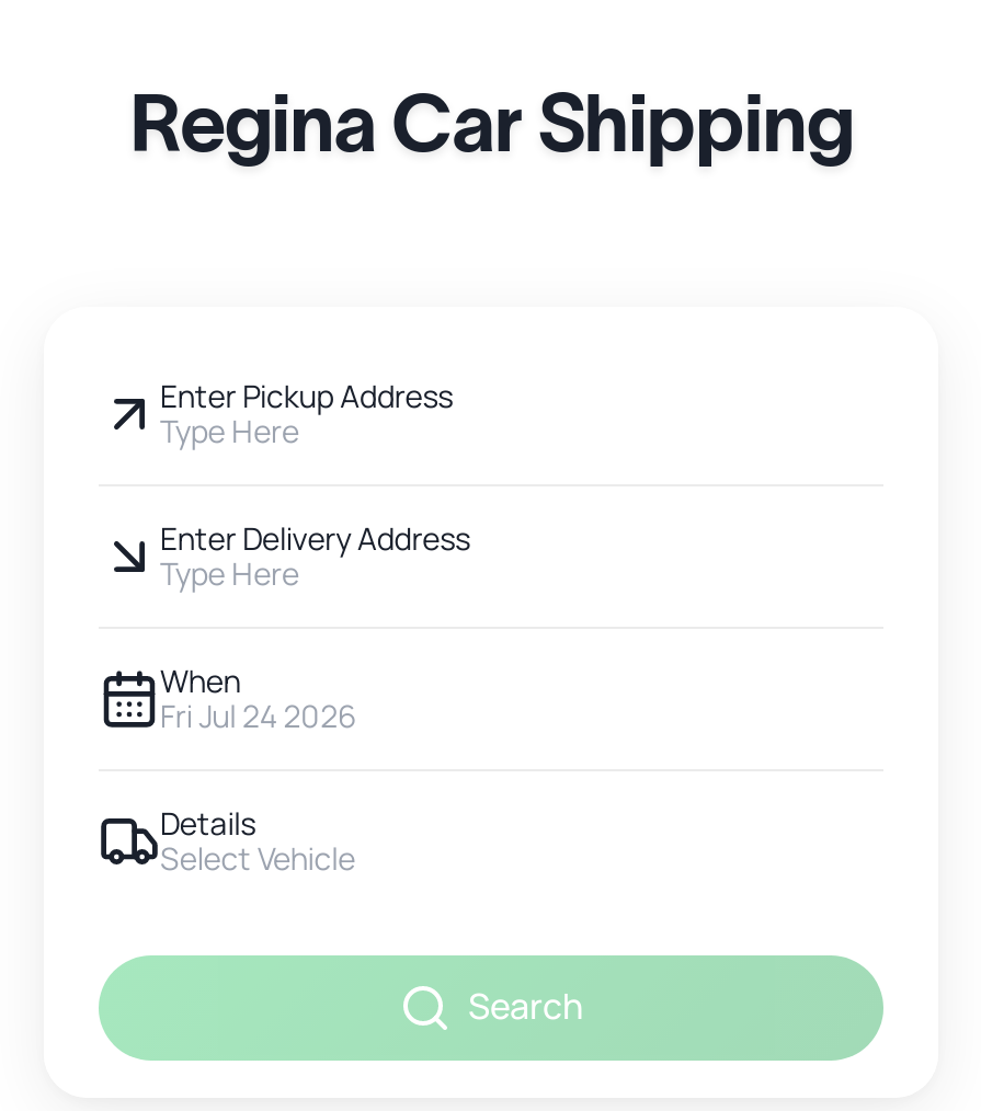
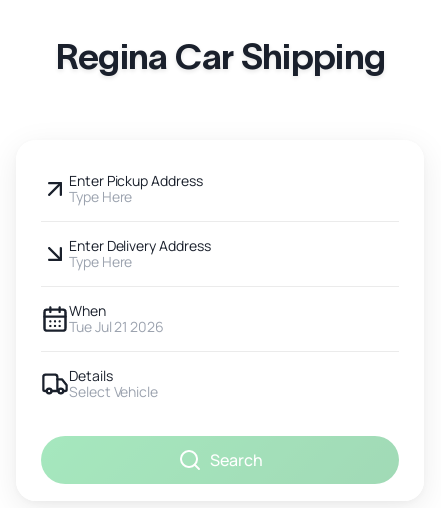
[160,693,357,735] Fri Jul 24 2026 -> [69,317,164,336] Tue Jul 21 2026

